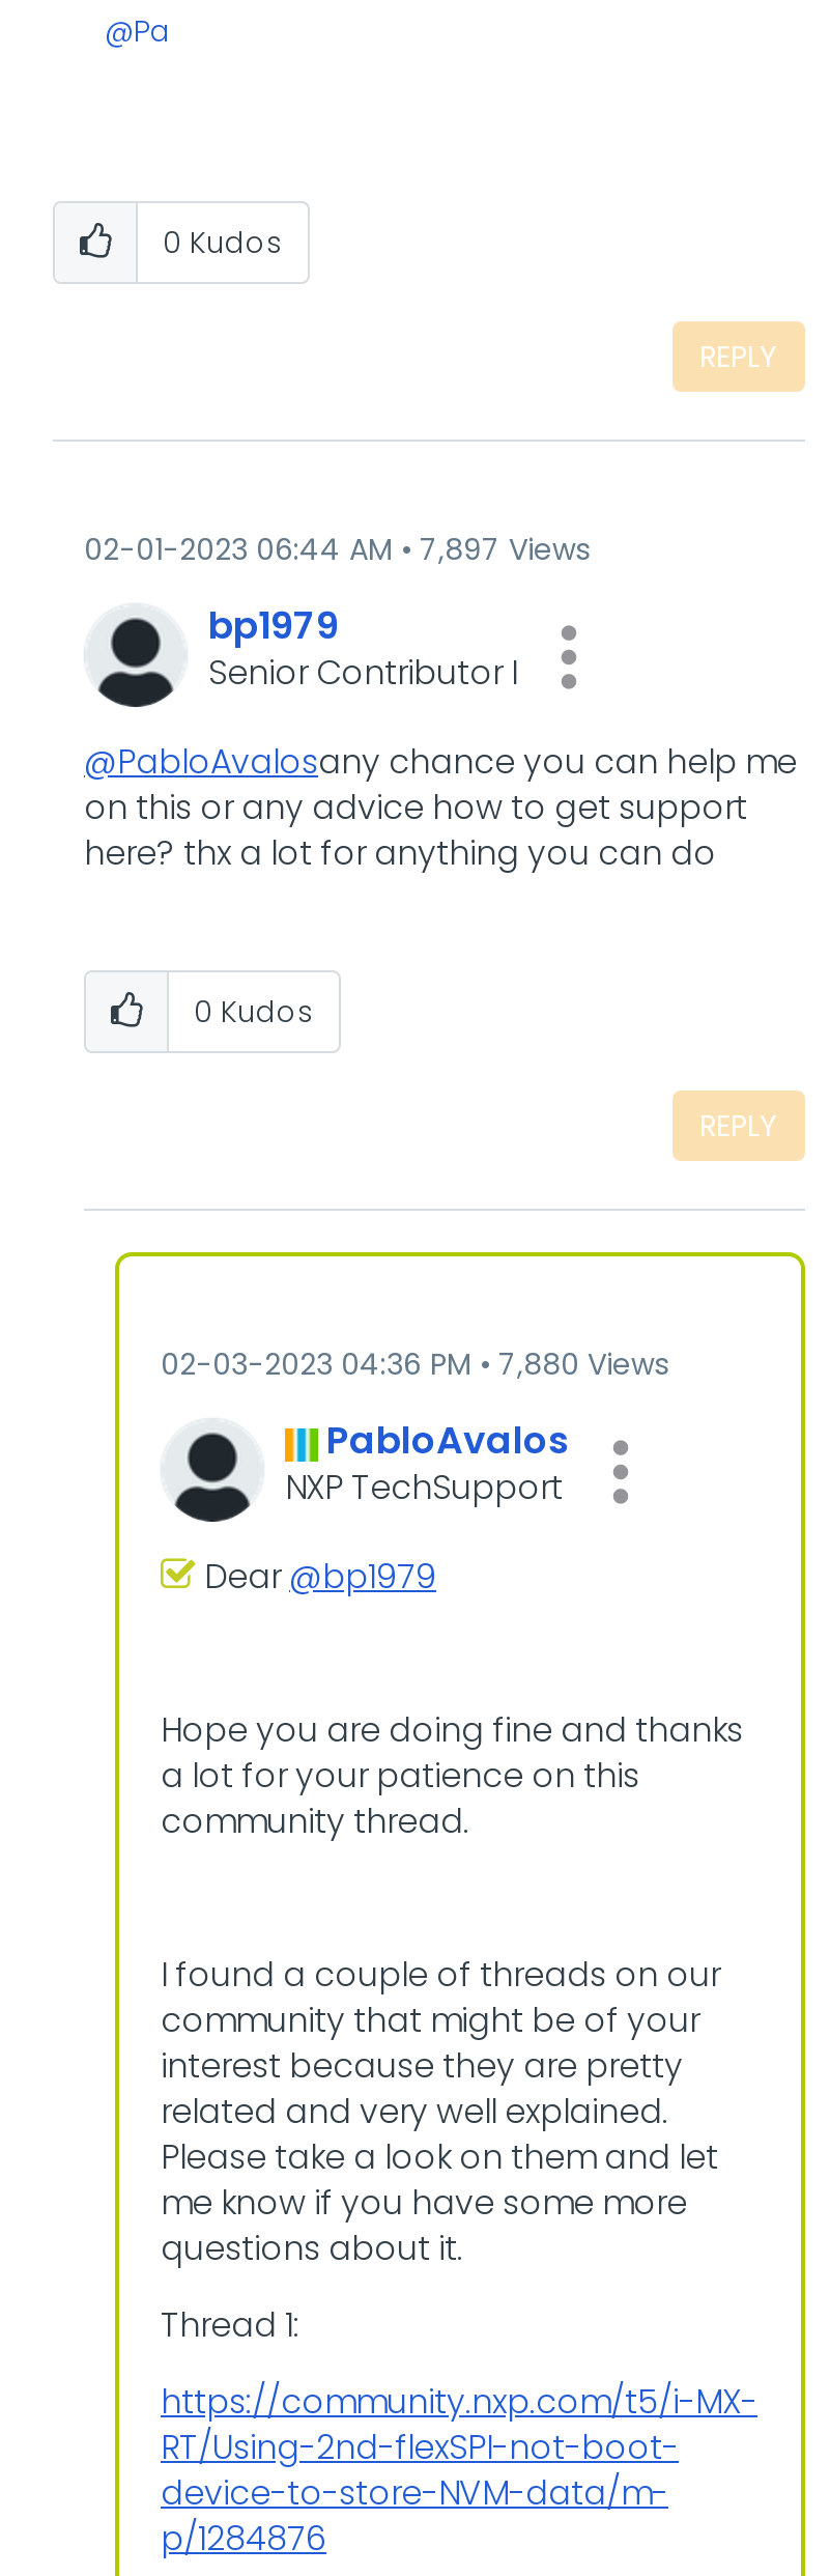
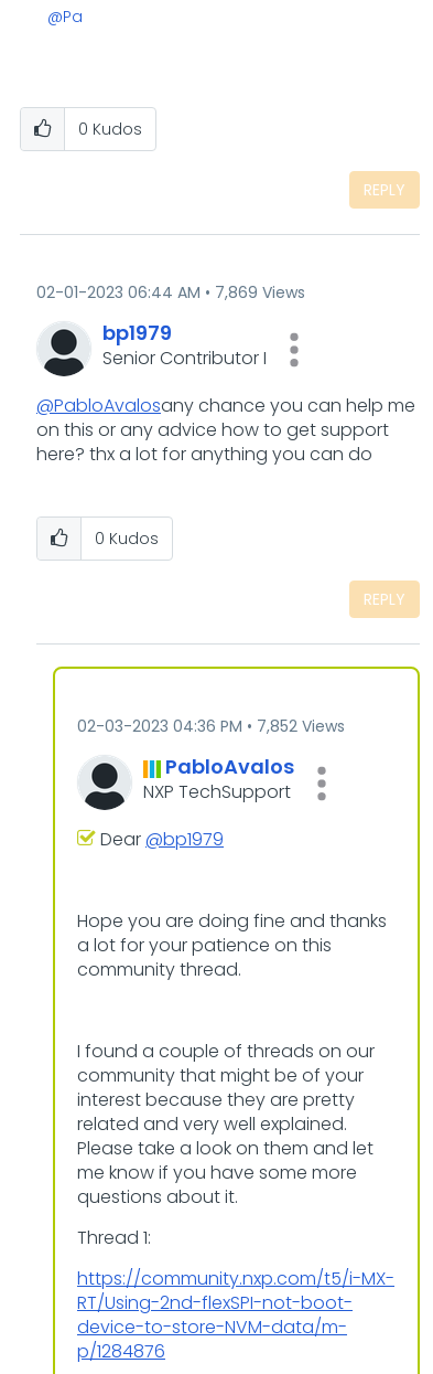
[84,529,590,570] 02-01-2023 06:44 AM 7,897 Views -> [36,281,305,303] 02-01-2023 06:44 AM 7,869 Views
[161,1343,668,1385] 02-03-2023 04:36 PM 7,880 Views -> [77,715,345,737] 02-03-2023 04:36 PM 7,852 Views

